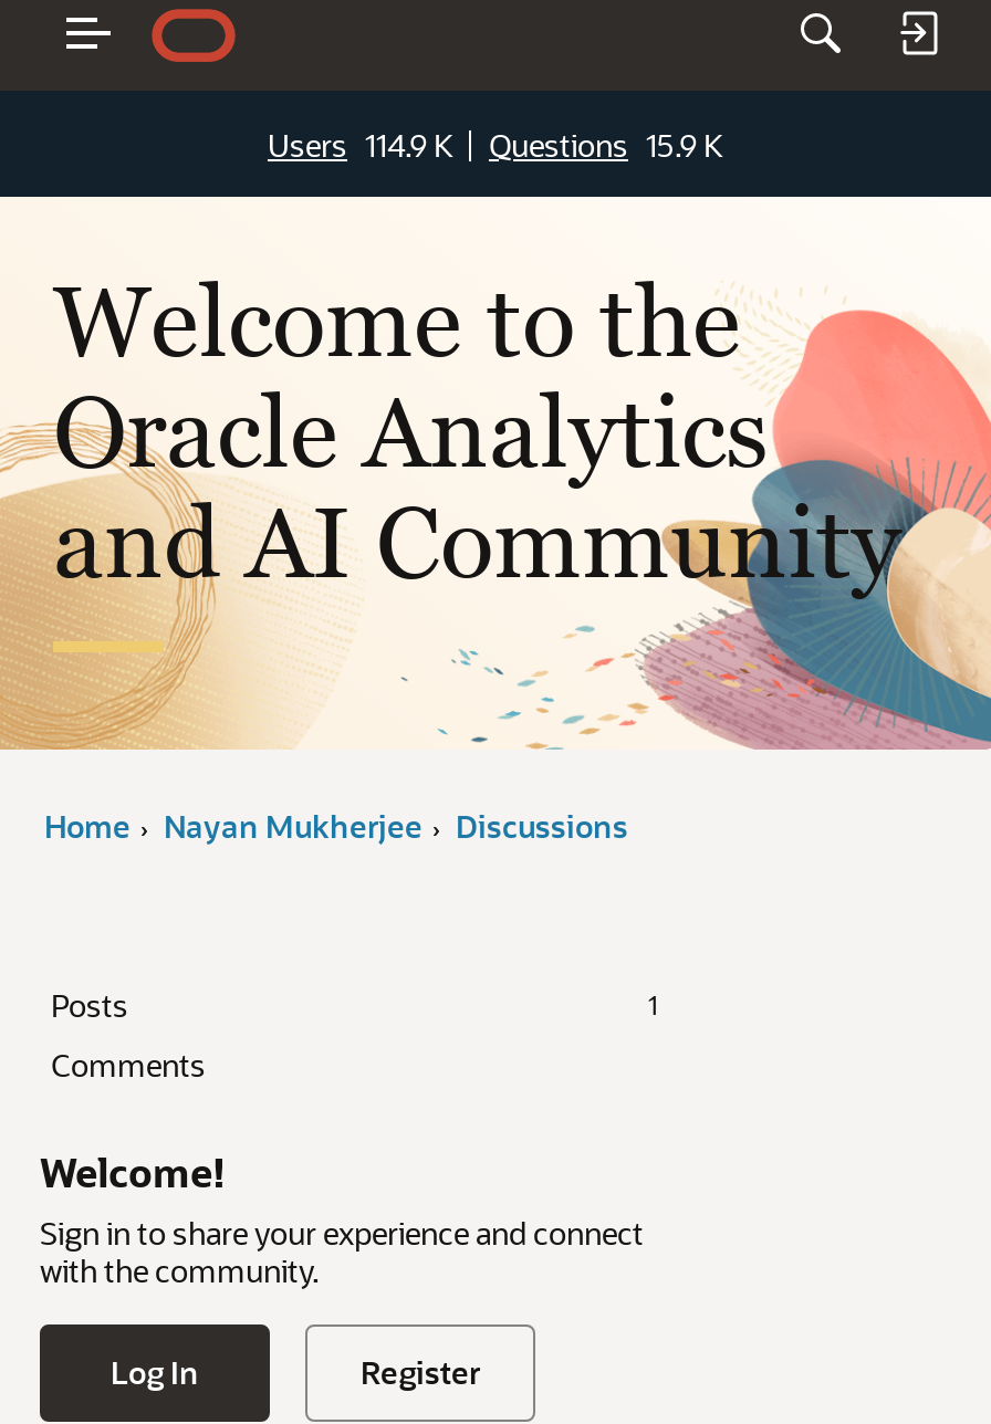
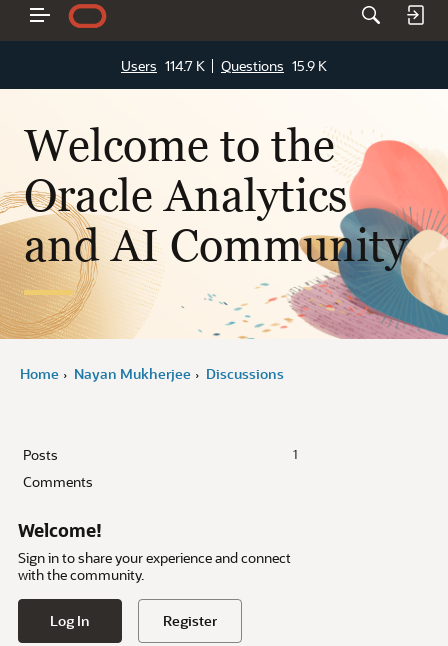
[268,123,723,165] Users 114.9 K Questions 15.9 K -> [121,55,327,74] Users 114.7 K Questions 15.9 K

